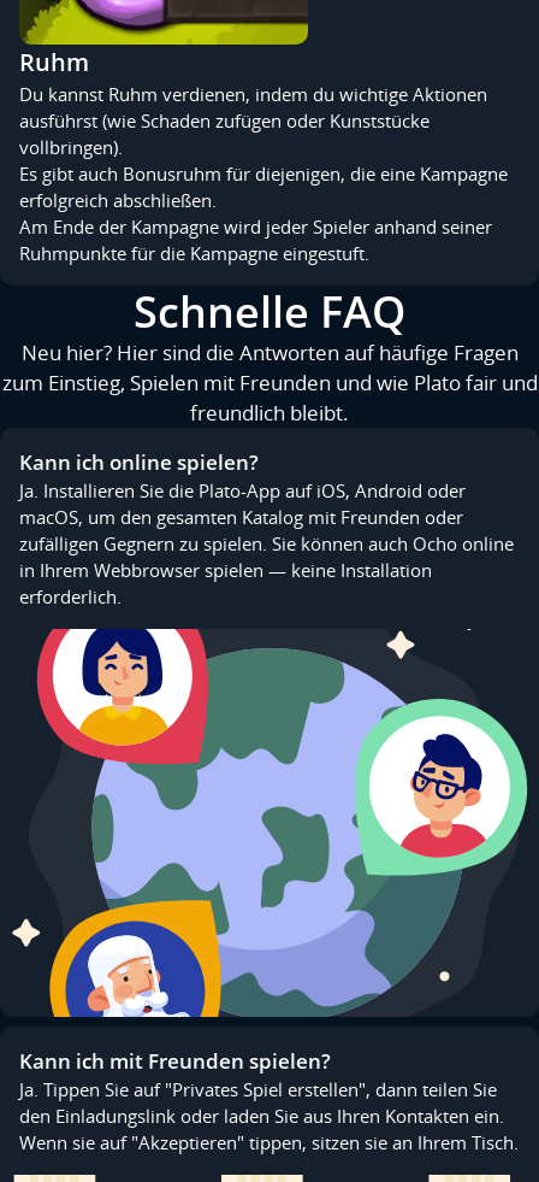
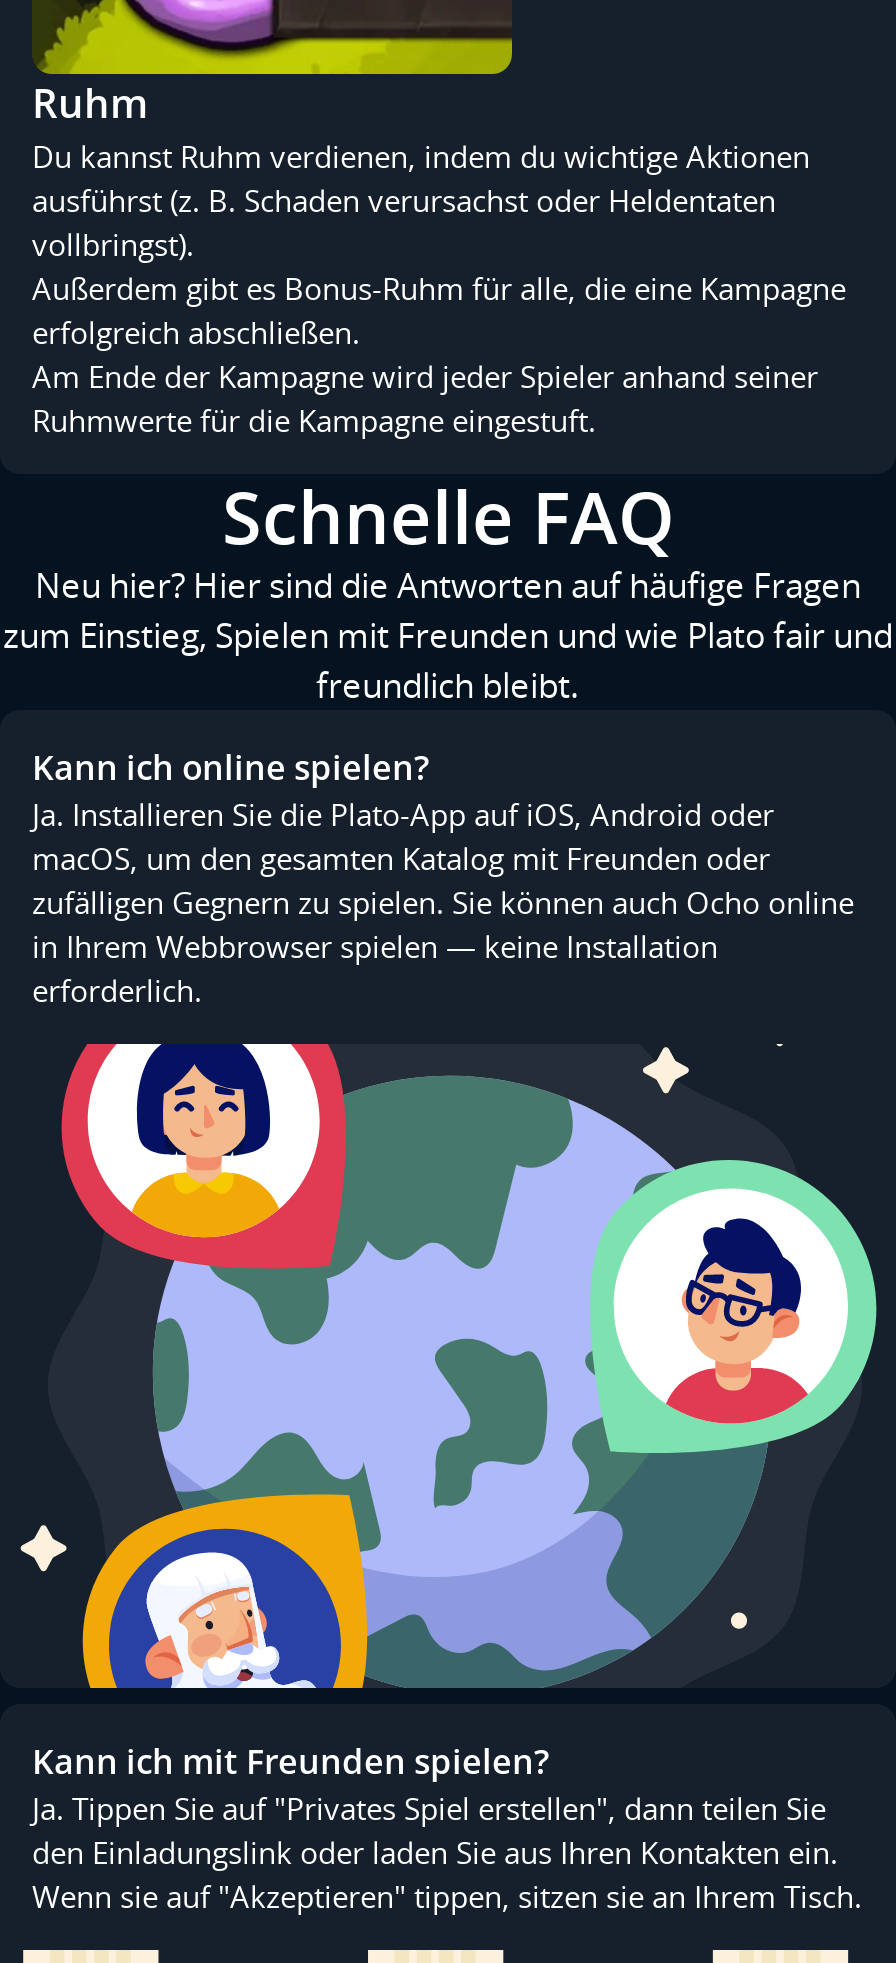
[19,108,508,185] ausführst (wie Schaden zufügen oder Kunststücke | vollbringen). | Es gibt auch Bonusruhm für diejenigen, die eine Kampagne -> [32,180,846,308] ausführst (z. B. Schaden verursachst oder Heldentaten | vollbringst). | Außerdem gibt es Bonus-Ruhm für alle, die eine Kampagne
[19,241,369,265] Ruhmpunkte für die Kampagne eingestuft. -> [32,400,596,440] Ruhmwerte für die Kampagne eingestuft.

